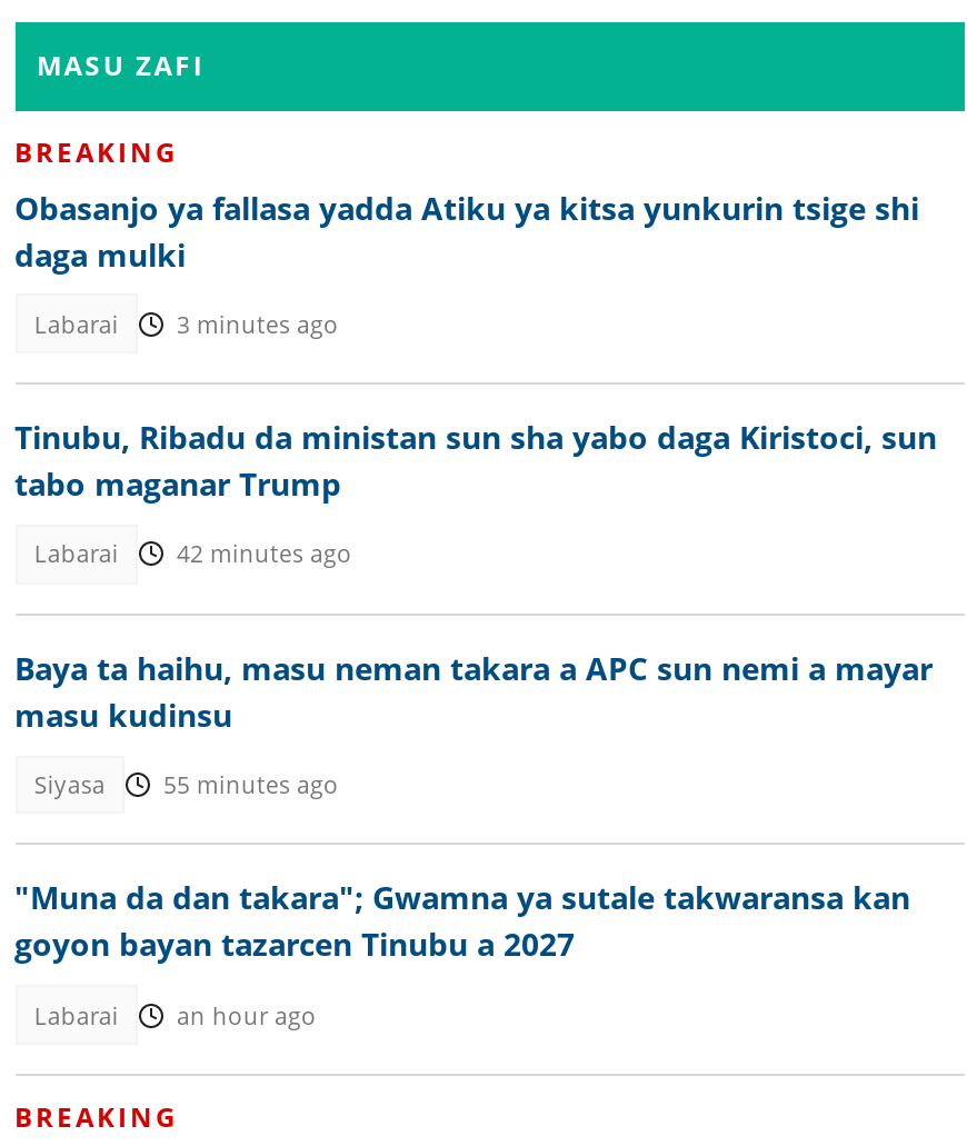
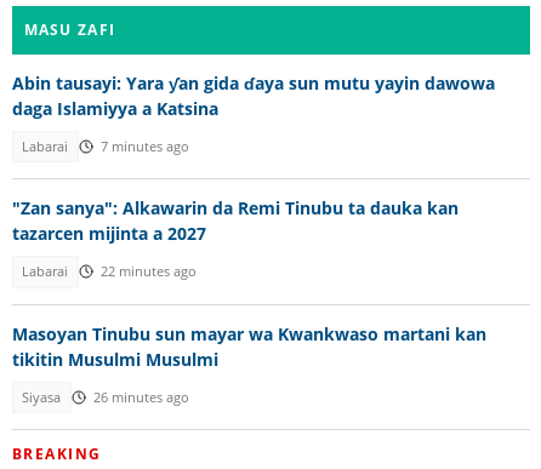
[14,132,919,275] BREAKING | Obasanjo ya fallasa yadda Atiku ya kitsa yunkurin tsige shi | daga mulki -> [12,71,494,119] Abin tausayi: Yara ƴan gida ɗaya sun mutu yayin dawowa | daga Islamiyya a Katsina
[34,308,339,339] Labarai 3 minutes ago -> [22,138,189,155] Labarai 7 minutes ago
[14,416,937,505] Tinubu, Ribadu da ministan sun sha yabo daga Kiristoci, sun | tabo maganar Trump -> [12,197,458,245] "Zan sanya": Alkawarin da Remi Tinubu ta dauka kan | tazarcen mijinta a 2027
[34,539,352,570] Labarai 42 minutes ago -> [22,263,196,280] Labarai 22 minutes ago
[14,646,933,735] Baya ta haihu, masu neman takara a APC sun nemi a mayar | masu kudinsu -> [12,322,486,371] Masoyan Tinubu sun mayar wa Kwankwaso martani kan | tikitin Musulmi Musulmi
[14,769,910,1030] 55 minutes ago | "Muna da dan takara"; Gwamna ya sutale takwaransa kan | goyon bayan tazarcen Tinubu a 2027 | Labarai | an hour ago -> [93,389,189,406] 26 minutes ago

